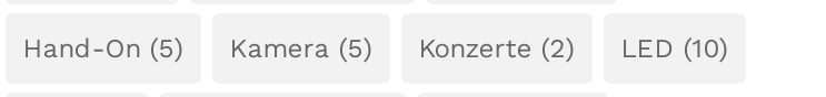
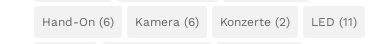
[23,32,183,63] Hand-On (5) -> [42,14,114,28] Hand-On (6)
[230,32,372,63] Kamera (5) -> [135,14,199,28] Kamera (6)
[621,32,728,63] LED (10) -> [311,14,357,28] LED (11)

